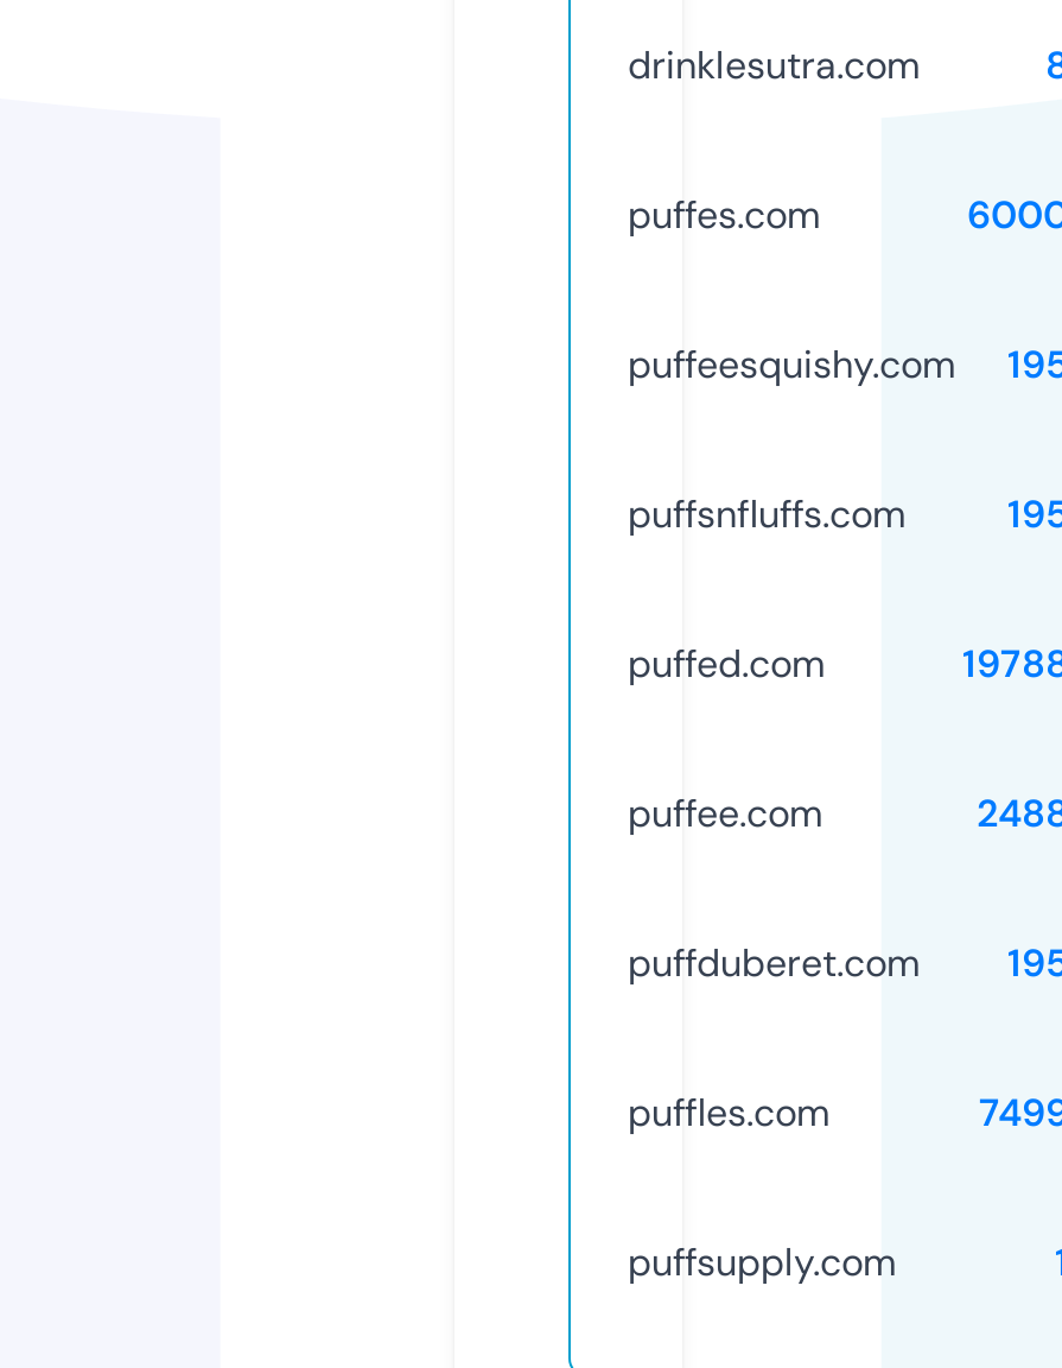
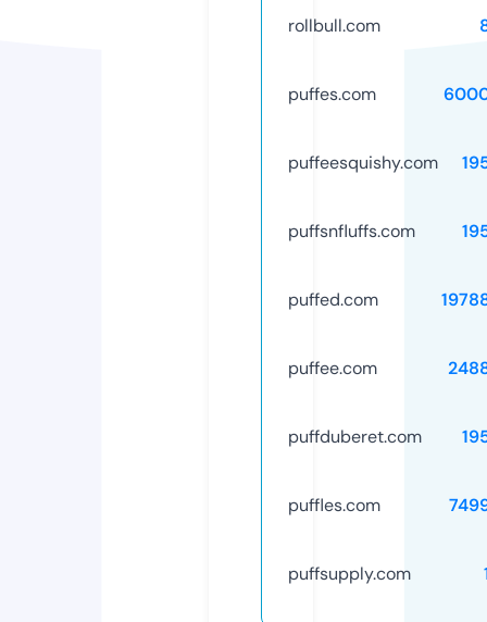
[628,40,920,90] drinklesutra.com -> [288,14,380,37] rollbull.com

